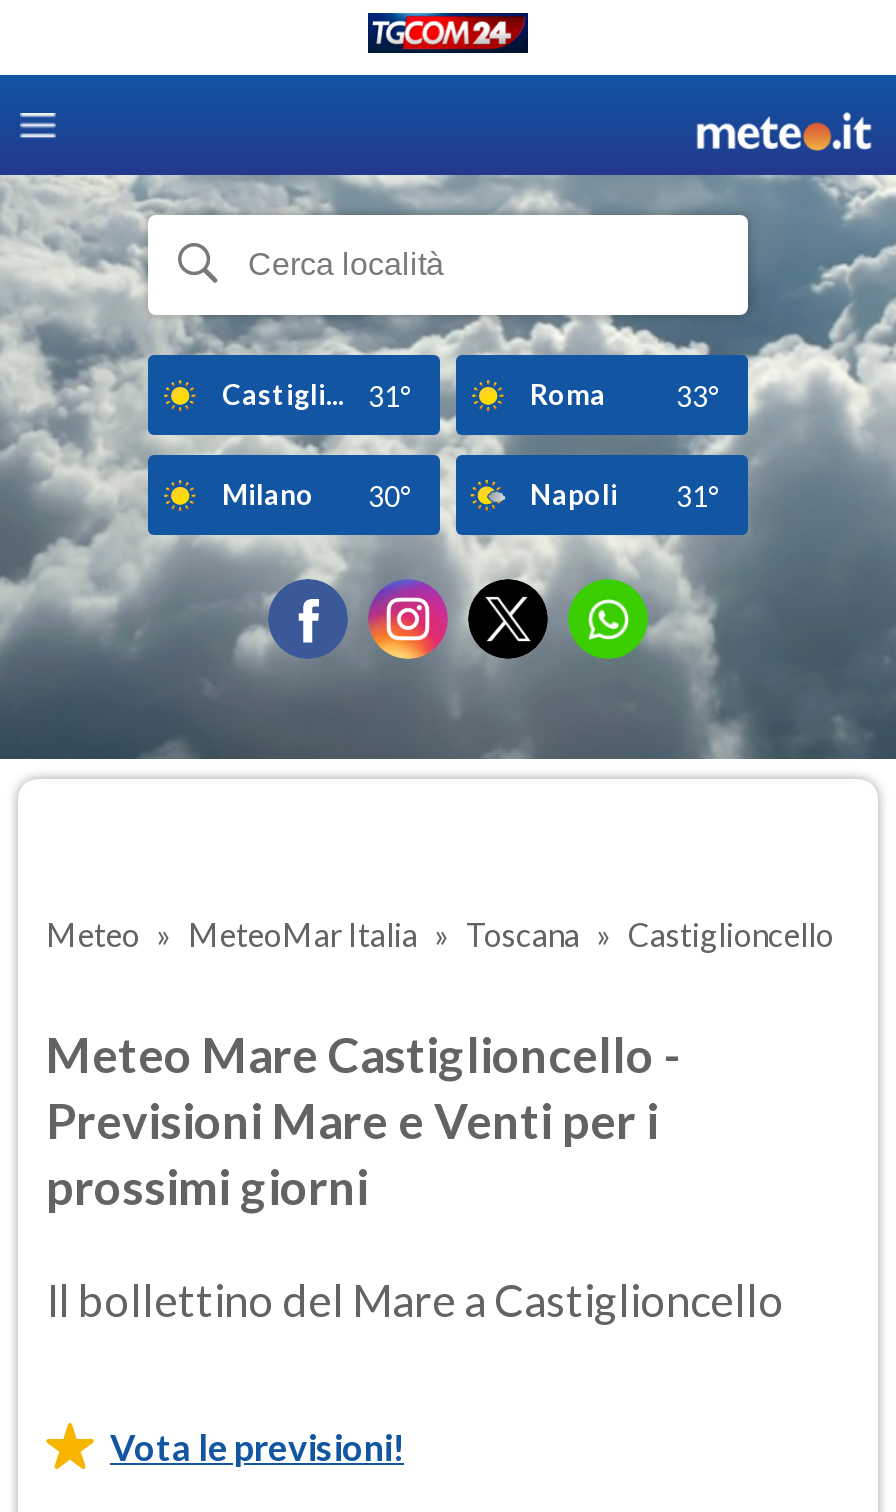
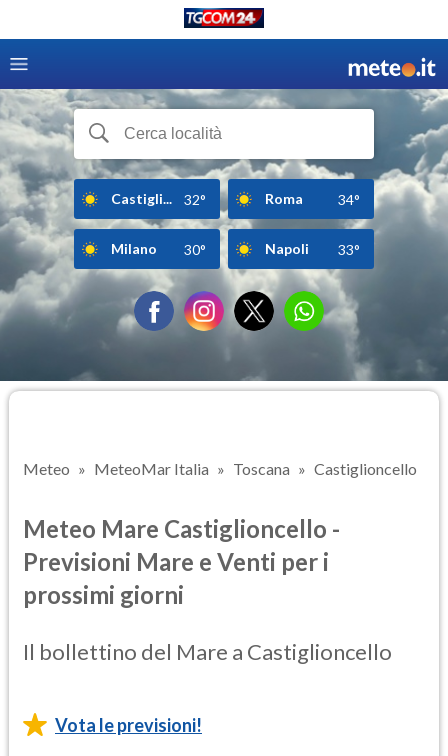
[222,376,412,412] Castigli... 31° -> [111,189,206,207] Castigli... 32°
[676,378,720,412] 33° -> [338,190,360,207] 34°
[530,476,720,512] Napoli 31° -> [265,239,360,257] Napoli 33°

